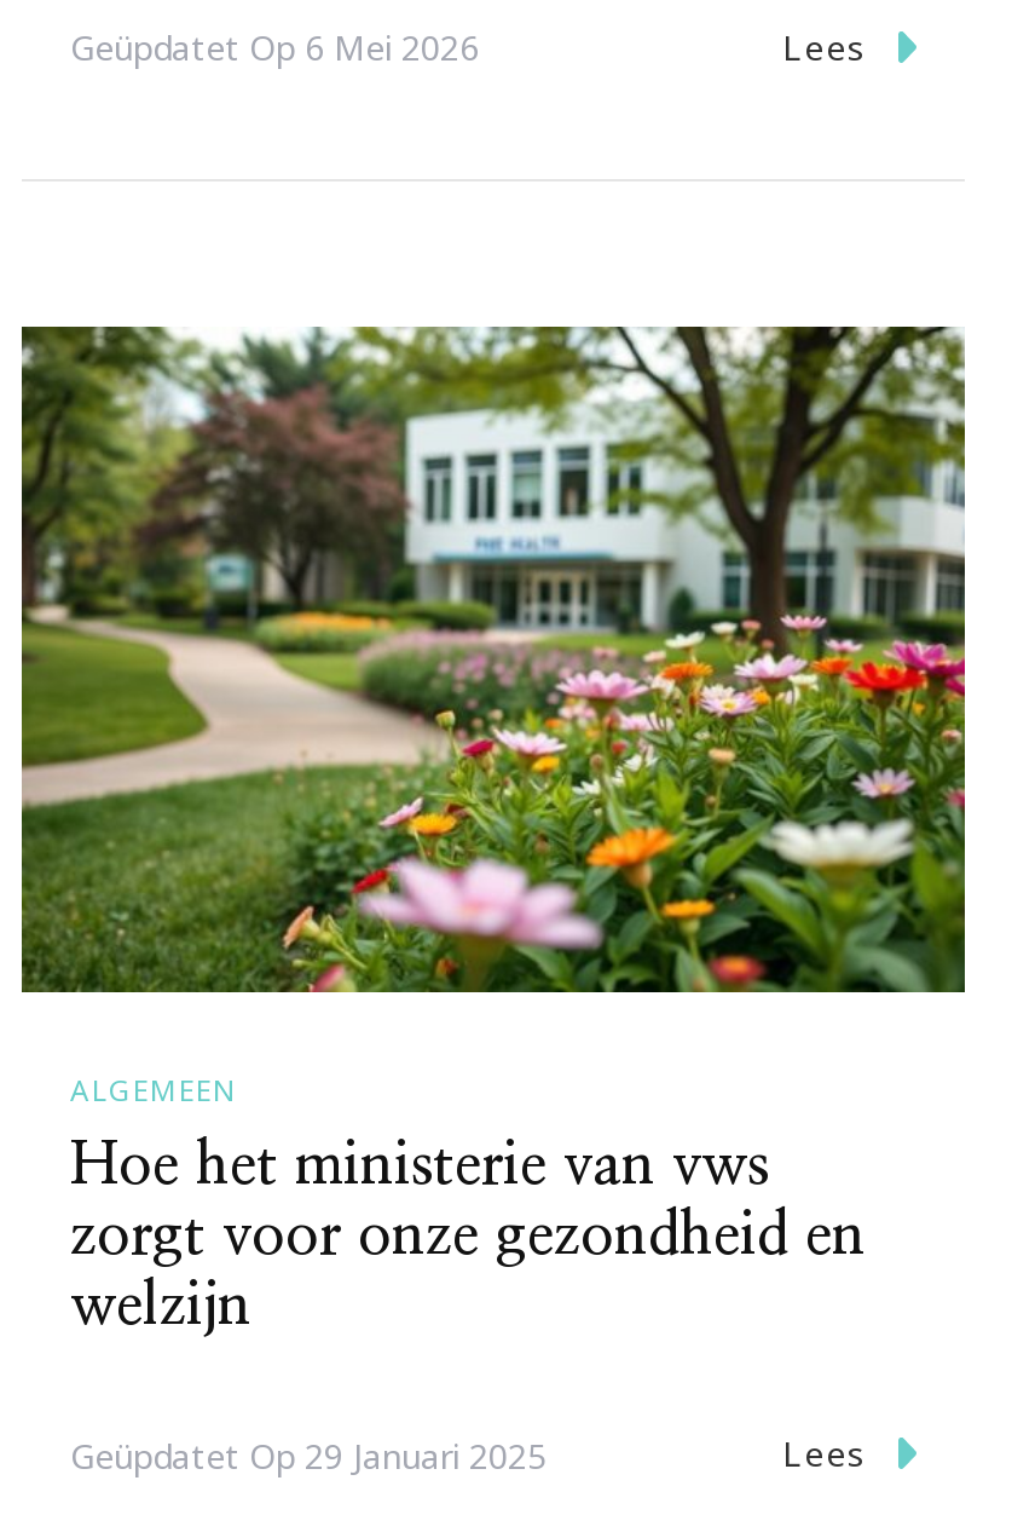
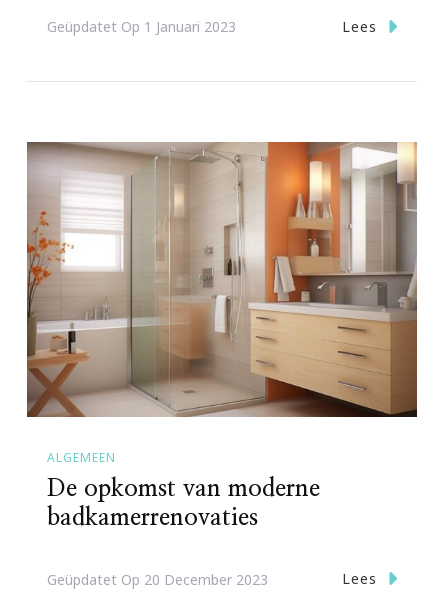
[70,25,479,71] Geüpdatet Op 6 Mei 2026 -> [47,17,236,36] Geüpdatet Op 1 Januari 2023
[19,324,967,995] [image] -> [26,141,418,418] [image]
[70,1138,866,1337] Hoe het ministerie van vws | zorgt voor onze gezondheid en | welzijn -> [47,477,320,530] De opkomst van moderne | badkamerrenovaties
[70,1432,547,1478] Geüpdatet Op 29 Januari 2025 -> [47,570,268,589] Geüpdatet Op 20 December 2023

